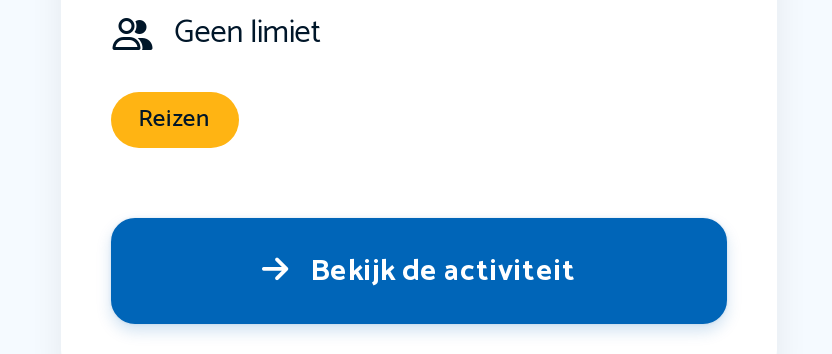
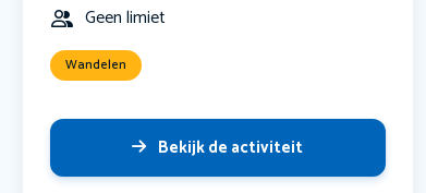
[139,101,211,139] Reizen -> [65,55,126,76] Wandelen

